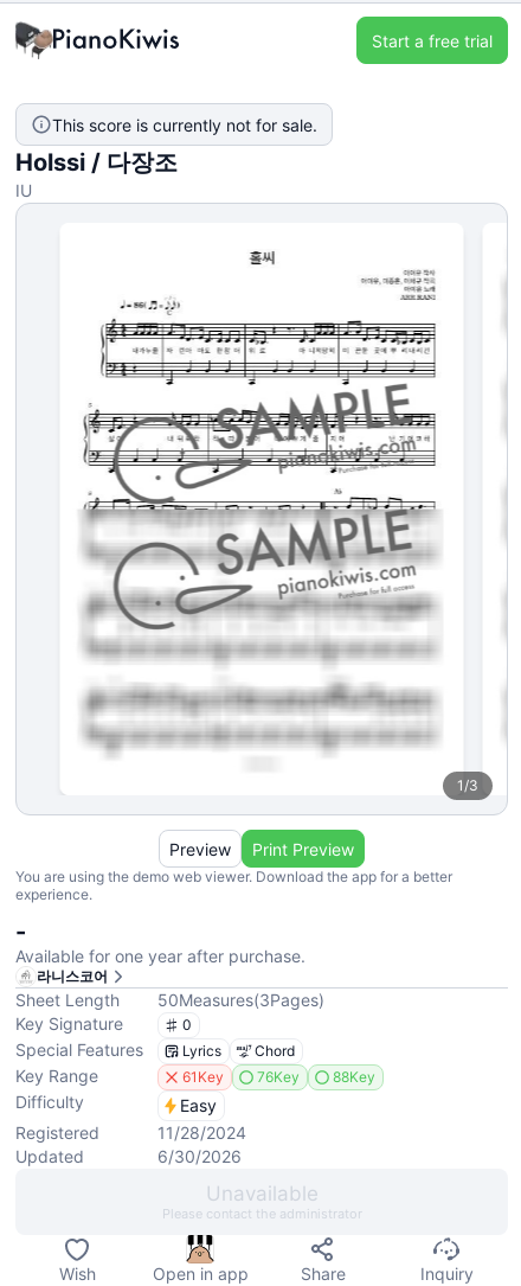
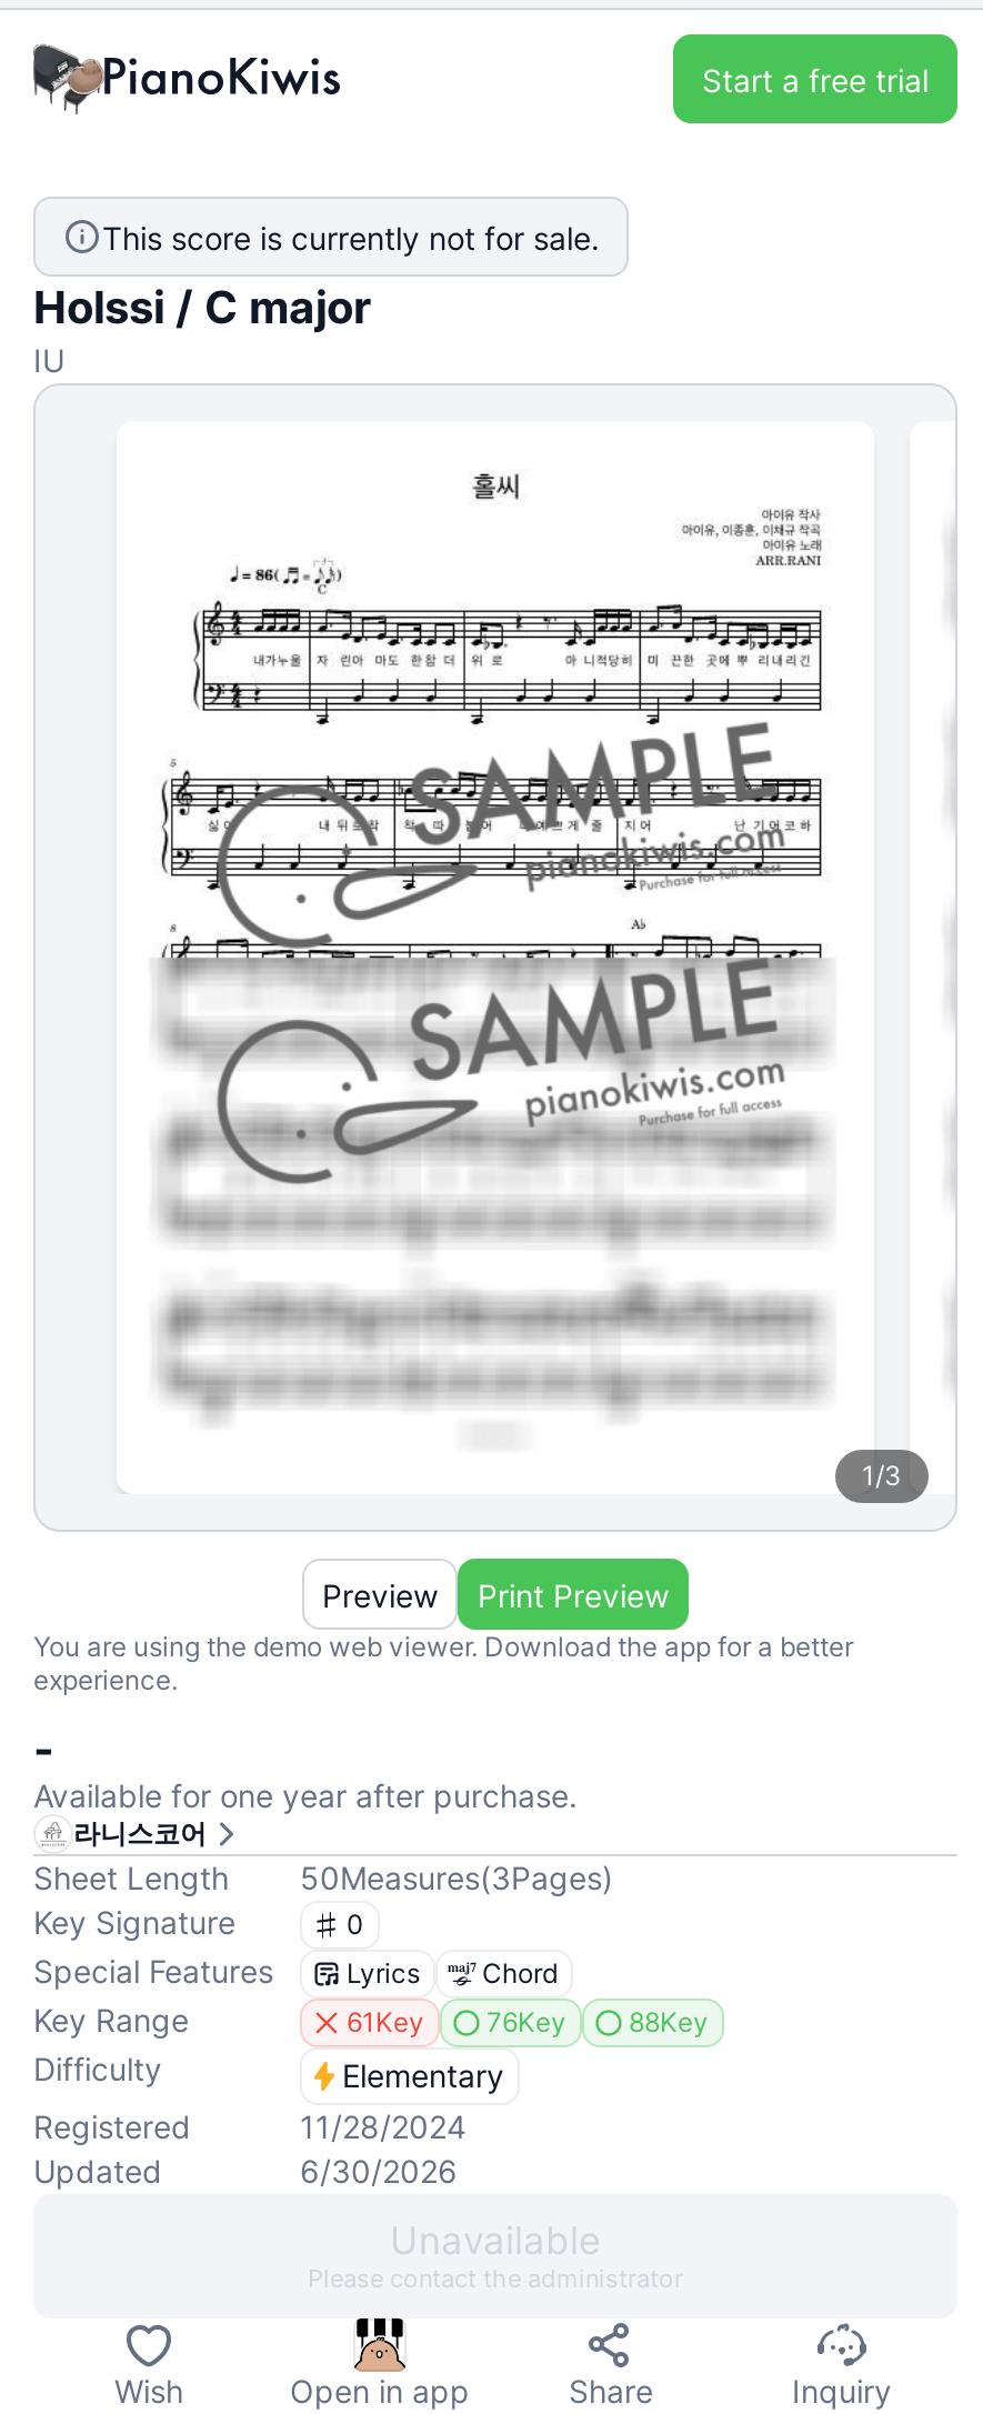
[15,148,178,177] Holssi / 다장조 -> [33,281,371,334] Holssi / C major
[180,1095,217,1115] Easy -> [342,2056,504,2094] Elementary

